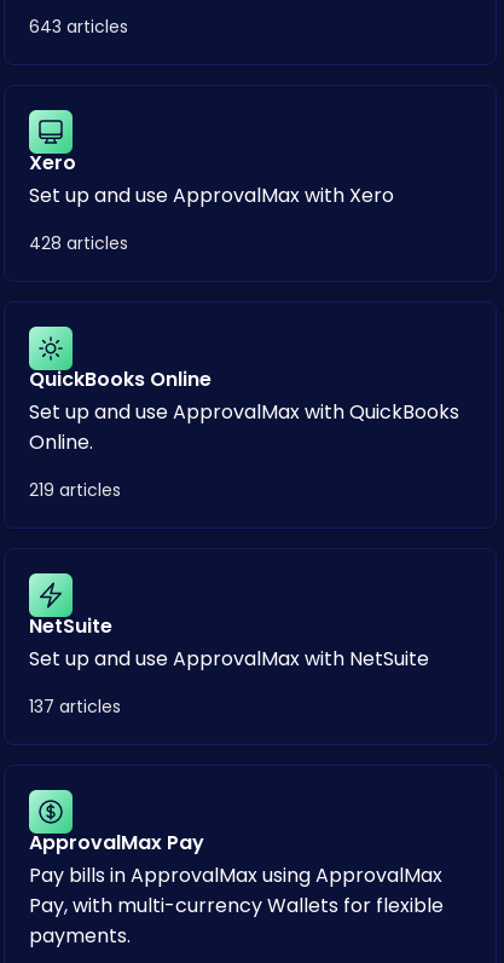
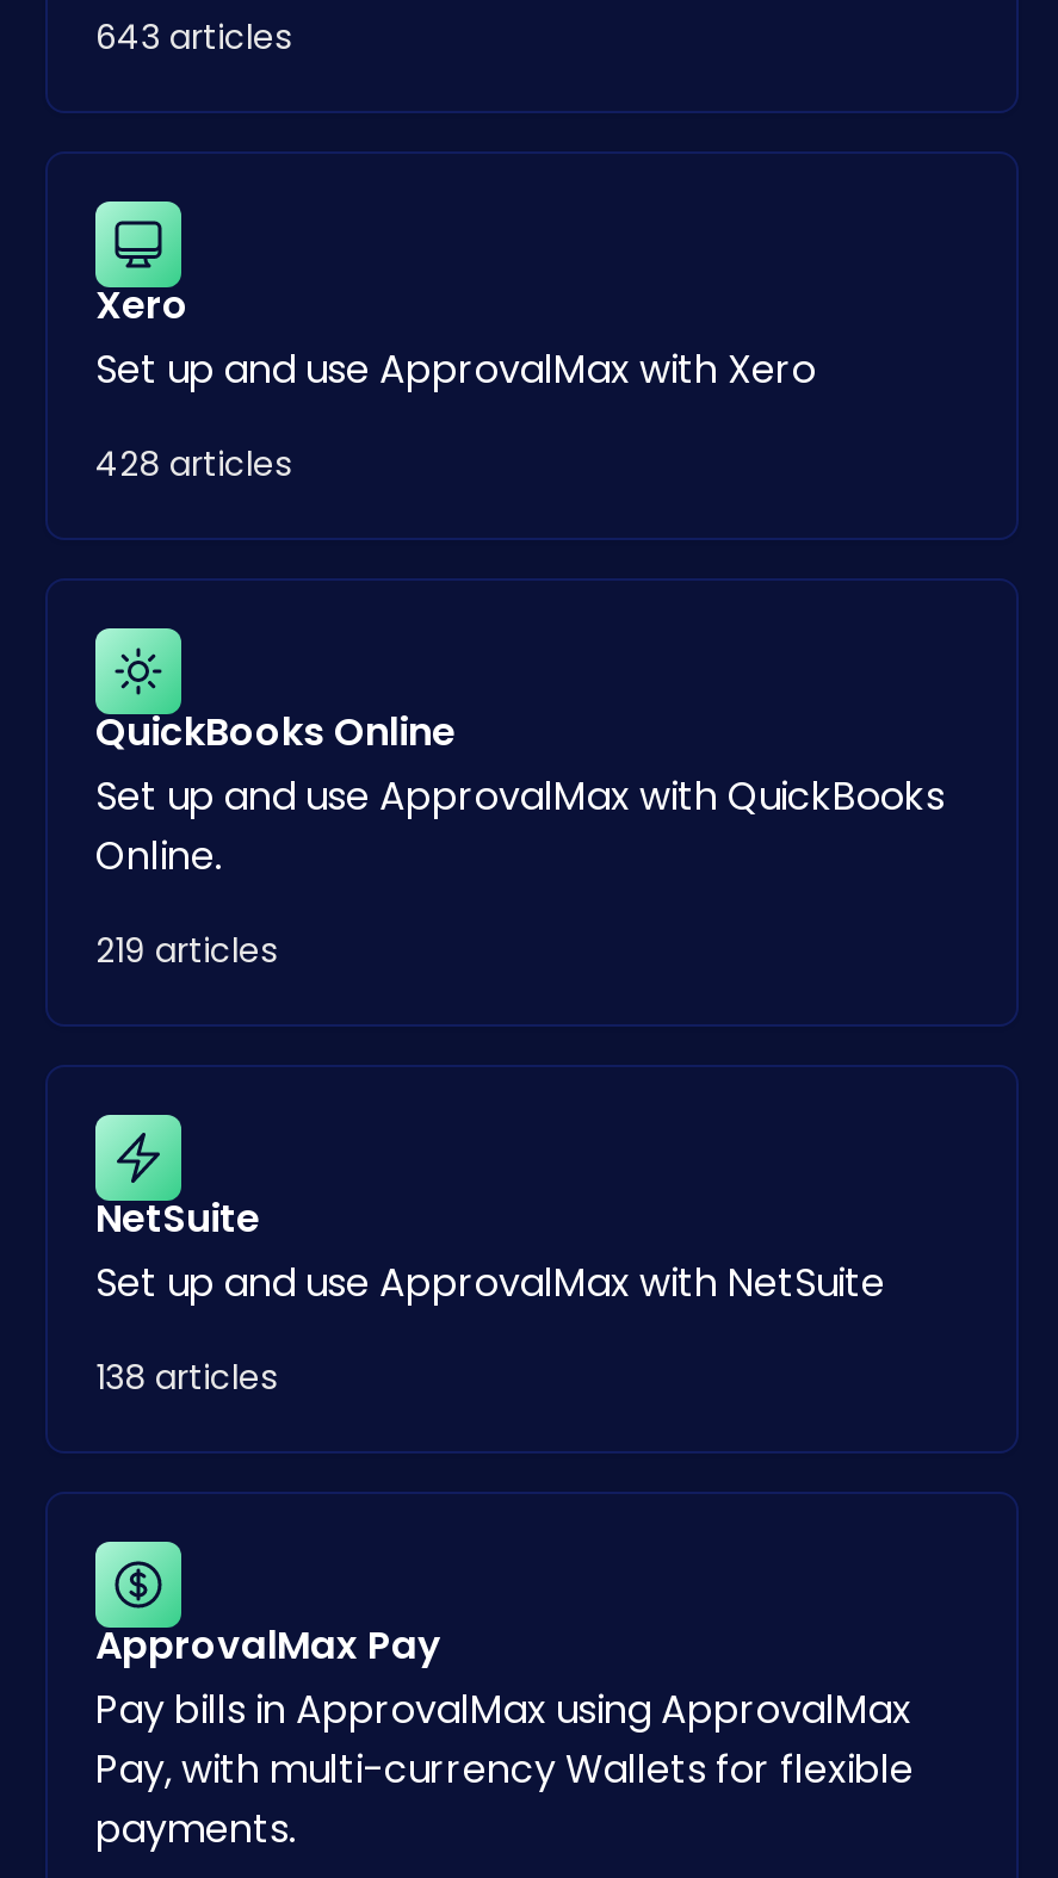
[29,694,121,719] 137 articles -> [95,1353,277,1401] 138 articles

